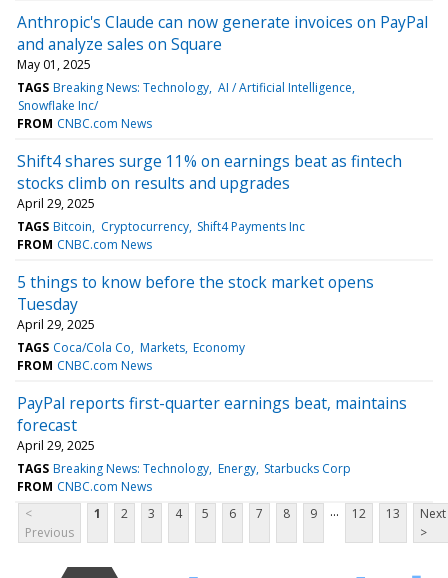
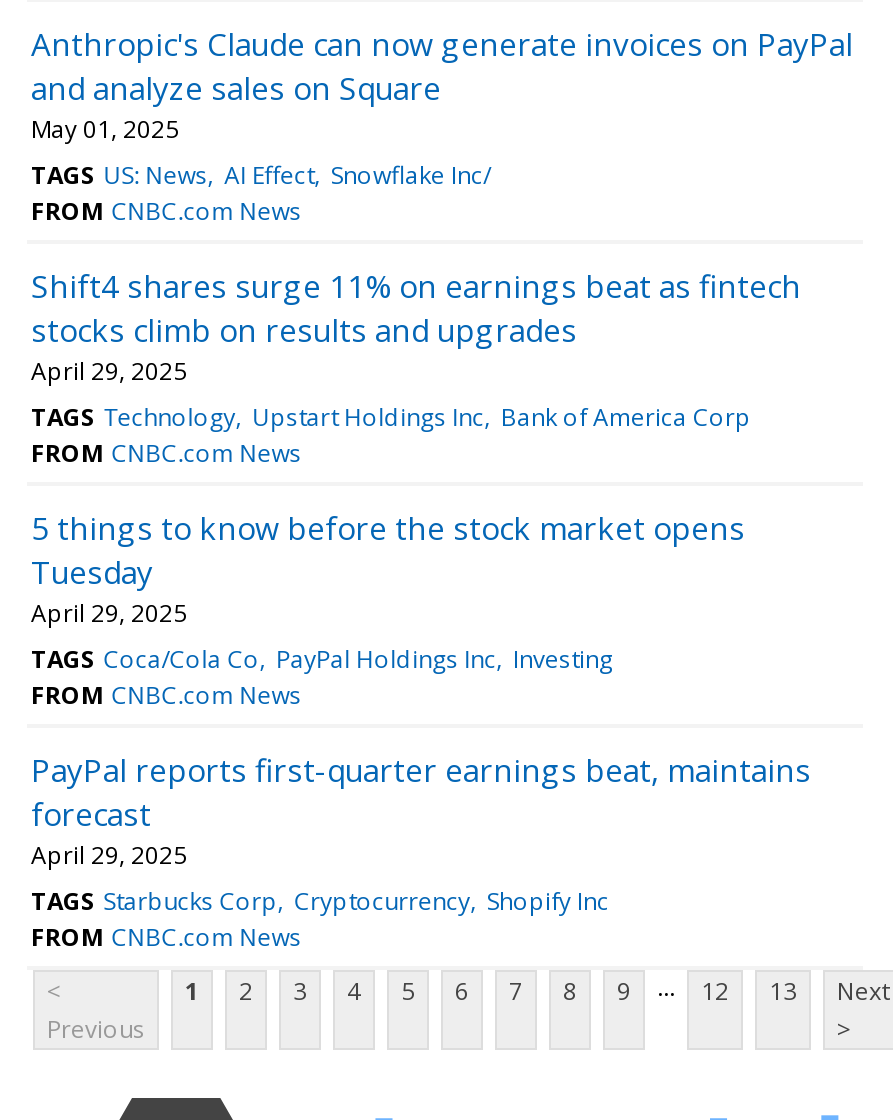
[17,79,352,114] TAGS Breaking News: Technology AI / Artificial Intelligence | Snowflake Inc/ -> [31,158,491,192] TAGS US: News AI Effect Snowflake Inc/
[17,218,305,235] TAGS Bitcoin Cryptocurrency Shift4 Payments Inc -> [31,400,751,434] TAGS Technology Upstart Holdings Inc Bank of America Corp
[17,339,245,356] TAGS Coca/Cola Co Markets Economy -> [31,642,613,676] TAGS Coca/Cola Co PayPal Holdings Inc Investing
[17,460,351,477] TAGS Breaking News: Technology Energy Starbucks Corp -> [31,884,609,918] TAGS Starbucks Corp Cryptocurrency Shopify Inc

